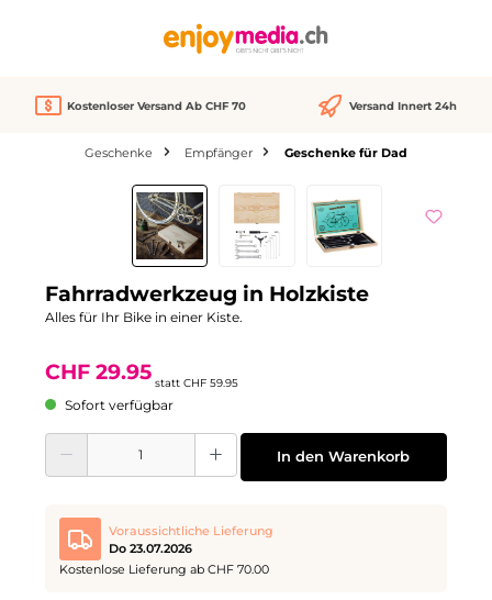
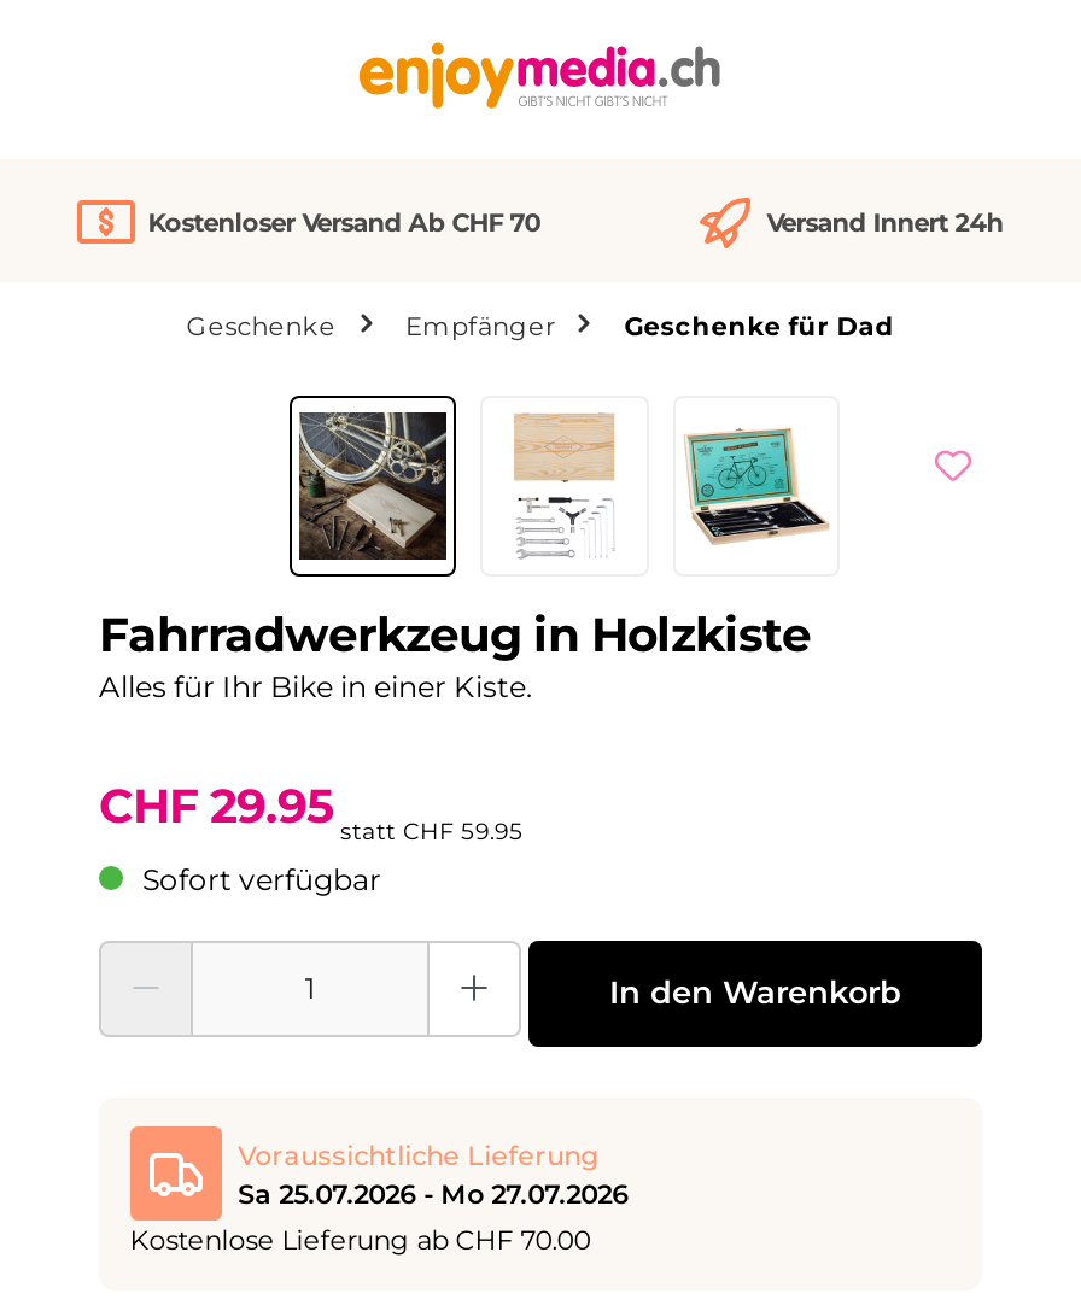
[108,540,192,556] Do 23.07.2026 -> [238,1176,629,1210] Sa 25.07.2026 - Mo 27.07.2026

